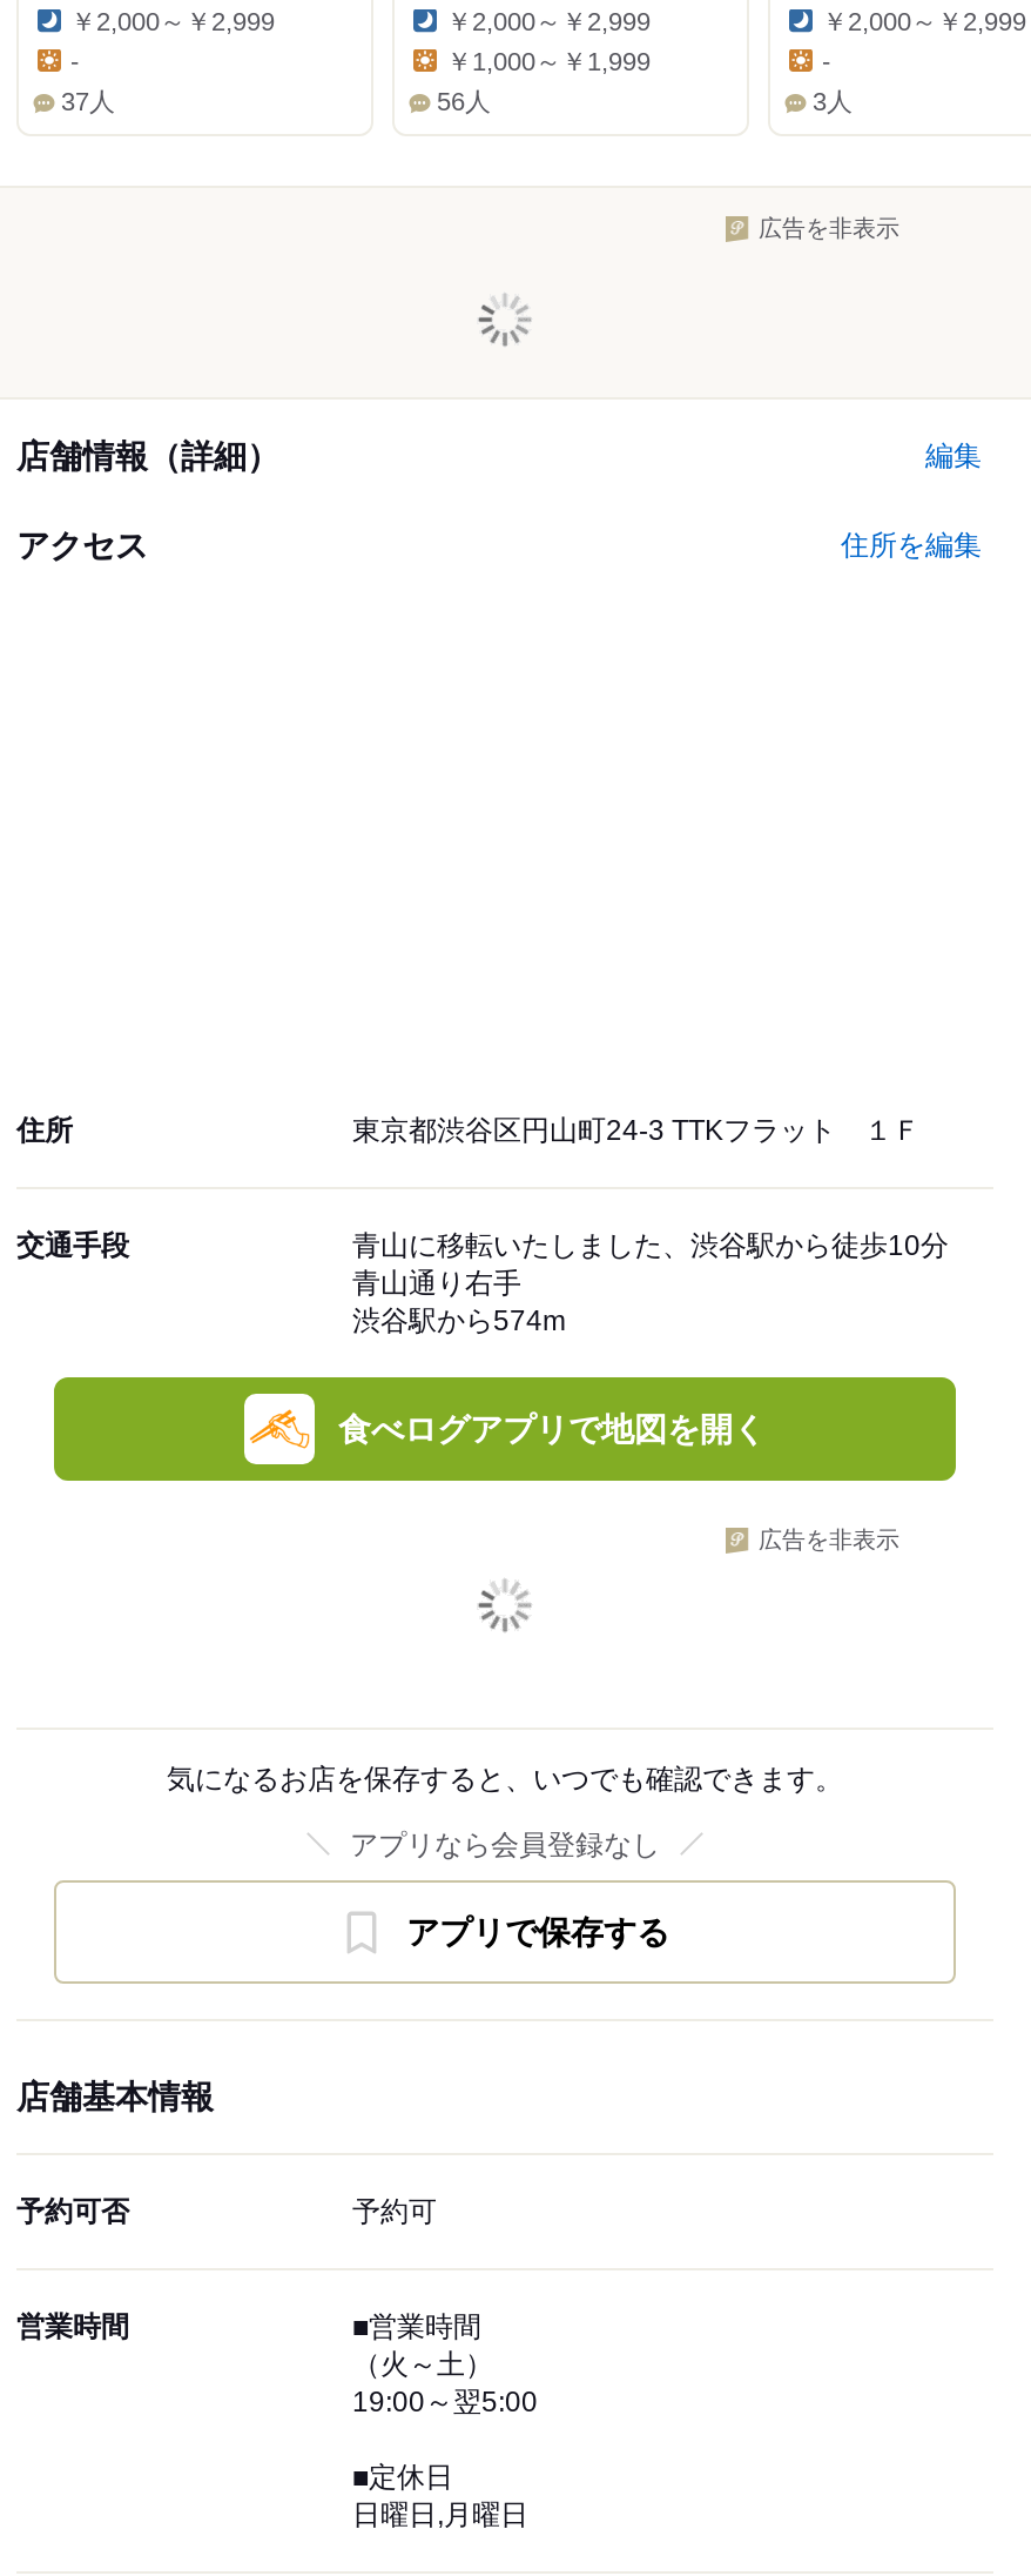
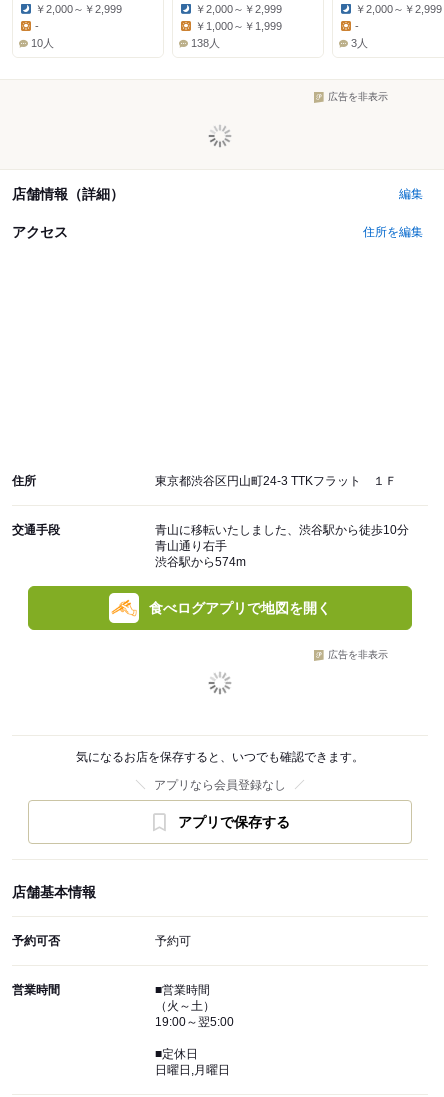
[61,88,115,116] 37人 -> [31,37,54,49] 10人
[437,88,491,116] 56人 -> [191,37,220,49] 138人

